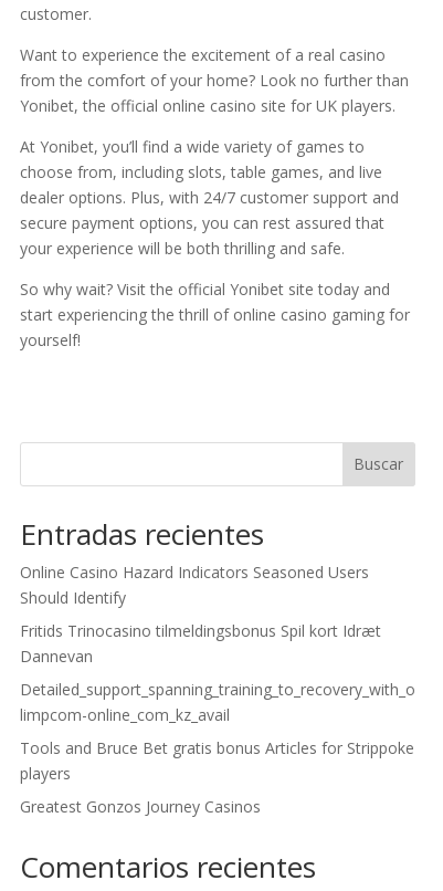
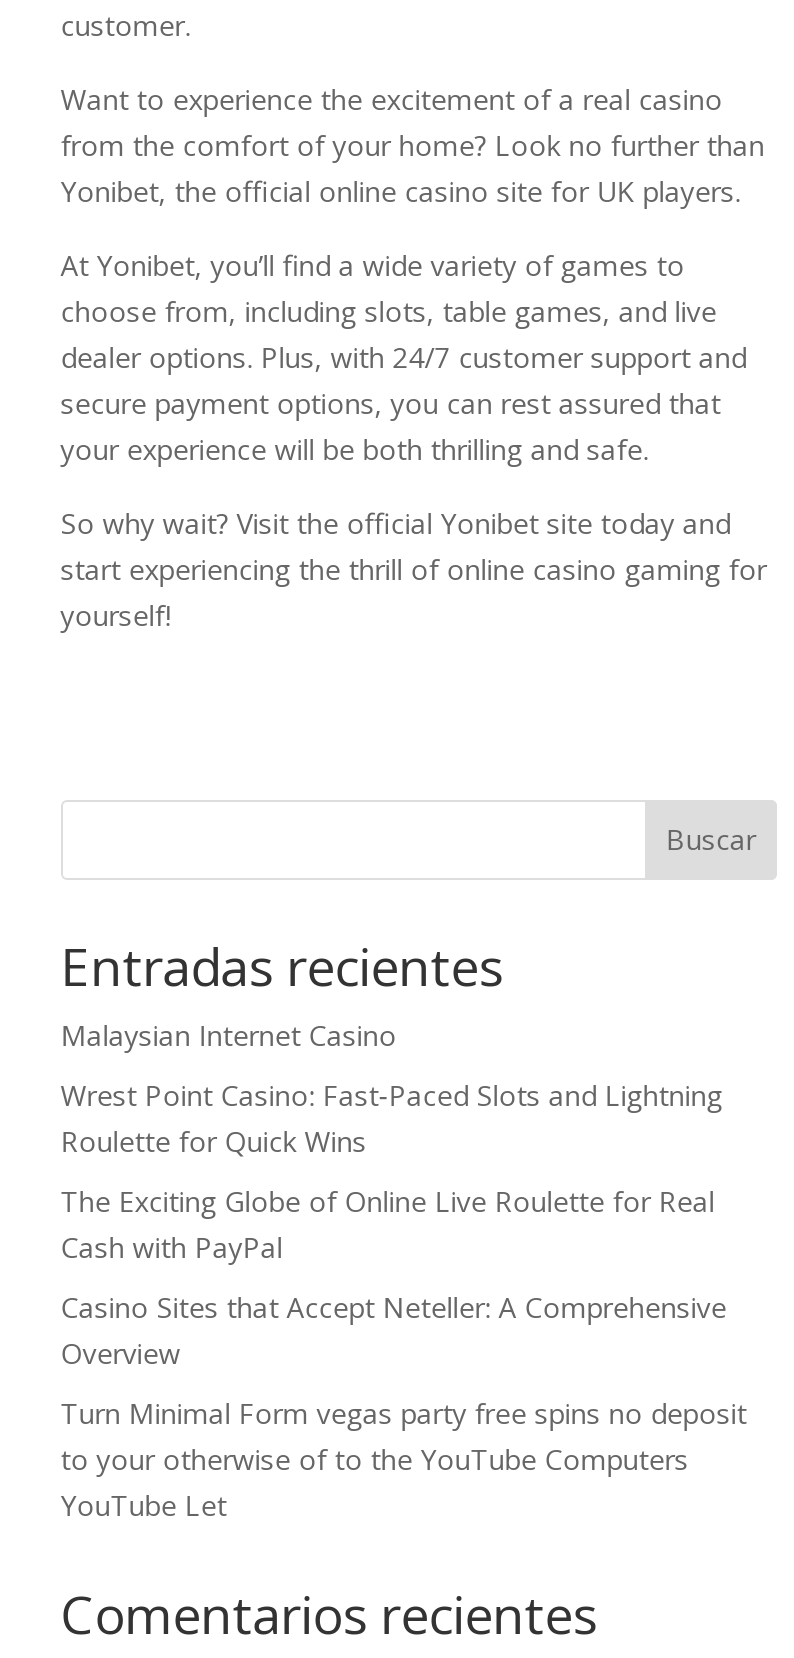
[20,561,369,608] Online Casino Hazard Indicators Seasoned Users | Should Identify -> [61,1015,397,1053] Malaysian Internet Casino
[20,620,381,666] Fritids Trinocasino tilmeldingsbonus Spil kort Idræt | Dannevan -> [61,1075,723,1159] Wrest Point Casino: Fast‑Paced Slots and Lightning | Roulette for Quick Wins
[20,678,415,725] Detailed_support_spanning_training_to_recovery_with_o | limpcom-online_com_kz_avail -> [61,1181,715,1265] The Exciting Globe of Online Live Roulette for Real | Cash with PayPal
[20,737,414,783] Tools and Bruce Bet gratis bonus Articles for Strippoke | players -> [61,1287,727,1371] Casino Sites that Accept Neteller: A Comprehensive | Overview
[20,795,260,816] Greatest Gonzos Journey Casinos -> [61,1393,747,1523] Turn Minimal Form vegas party free spins no deposit | to your otherwise of to the YouTube Computers | YouTube Let

